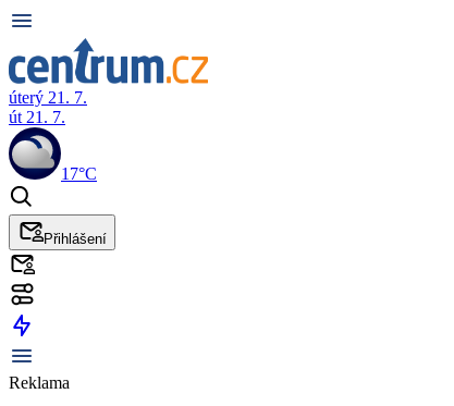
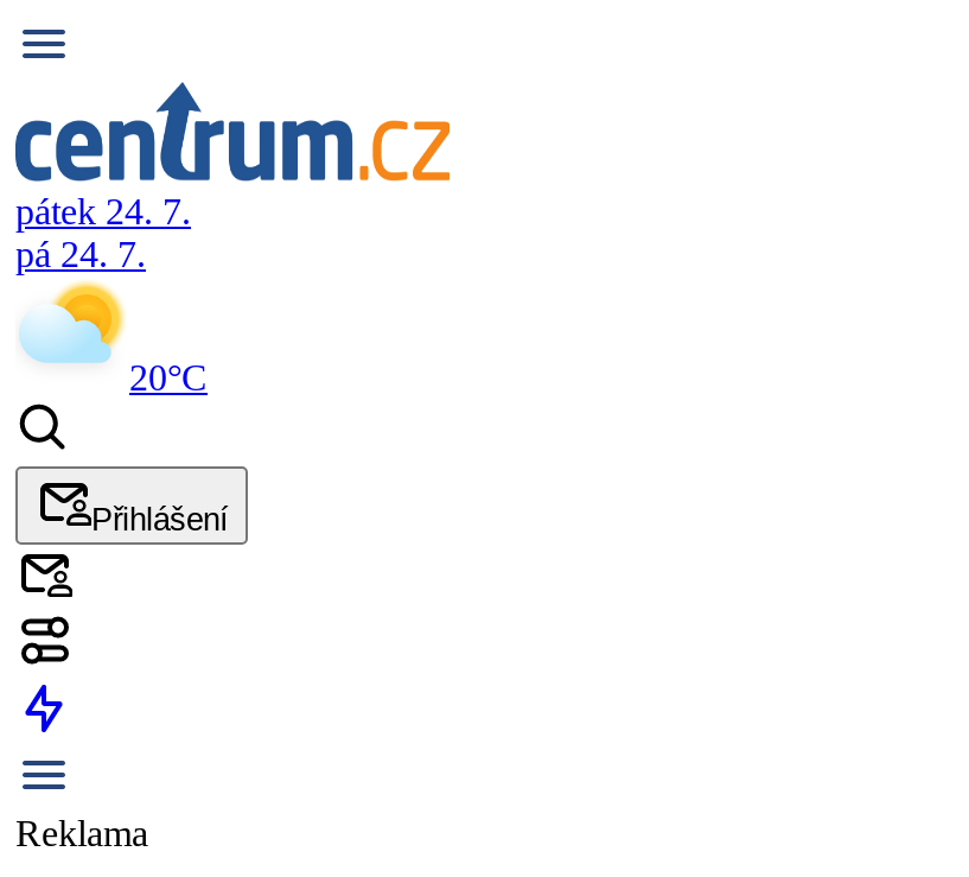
[9,88,87,126] úterý 21. 7. | út 21. 7. -> [15,191,191,274] pátek 24. 7. | pá 24. 7.
[8,135,97,183] [image] | 17°C -> [15,293,208,398] [image] | 20°C

